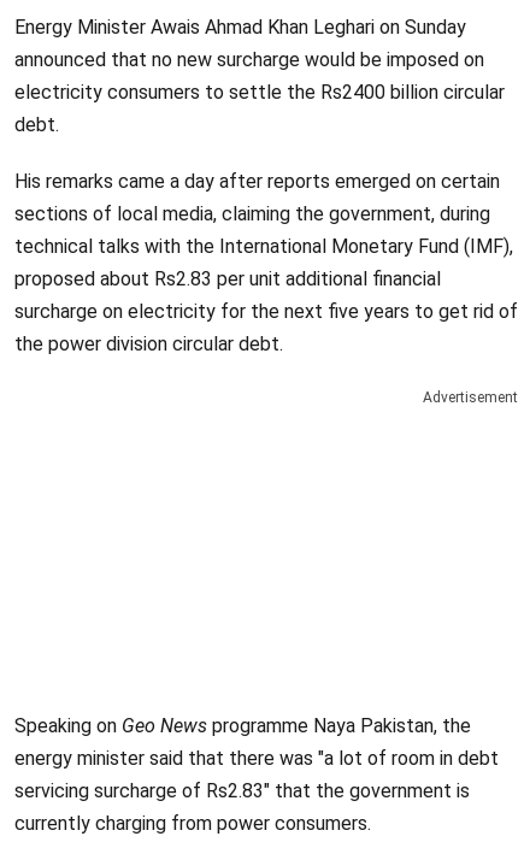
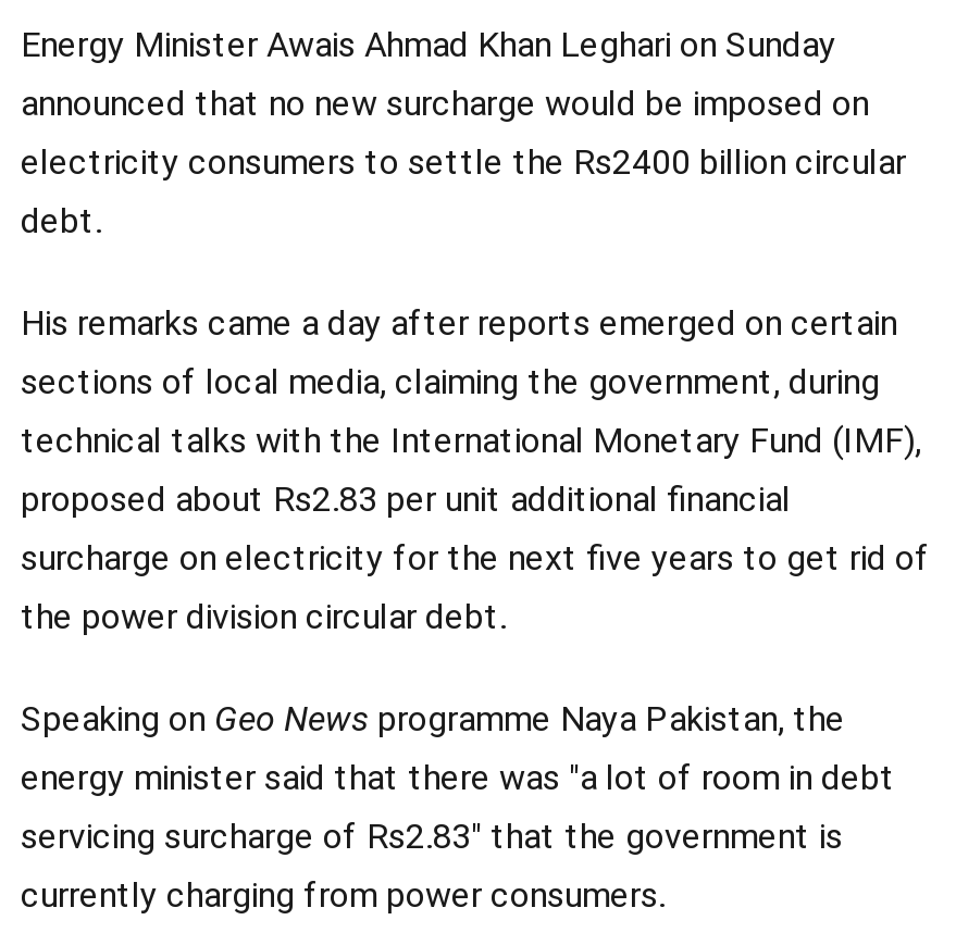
[423,389,518,406] Advertisement -> none

